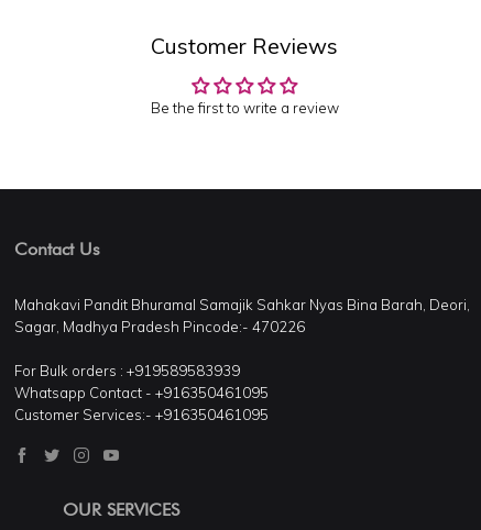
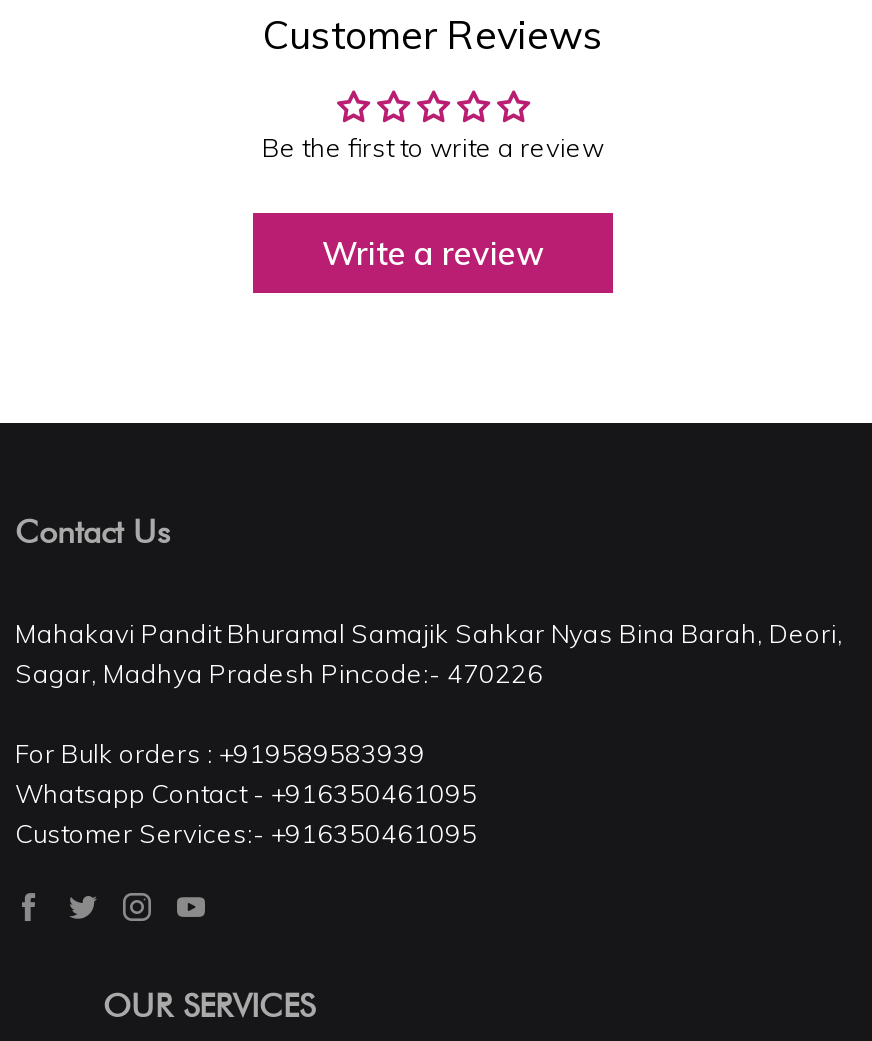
none -> [322,233,544,273] Write a review

